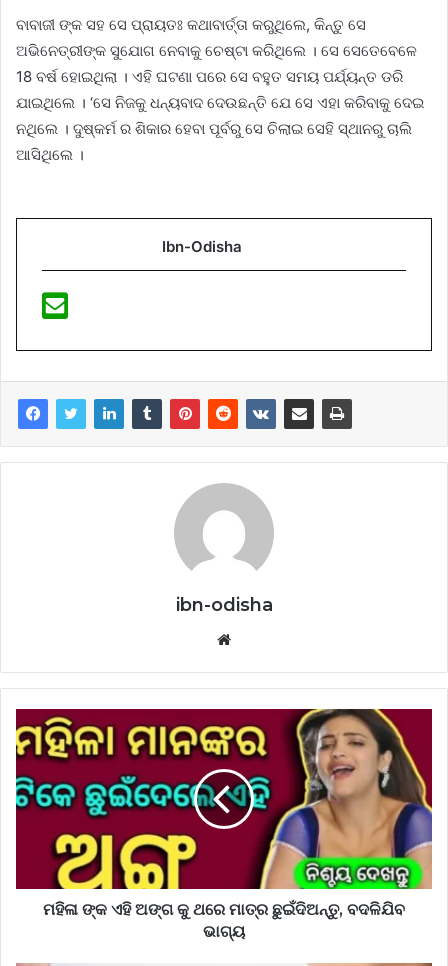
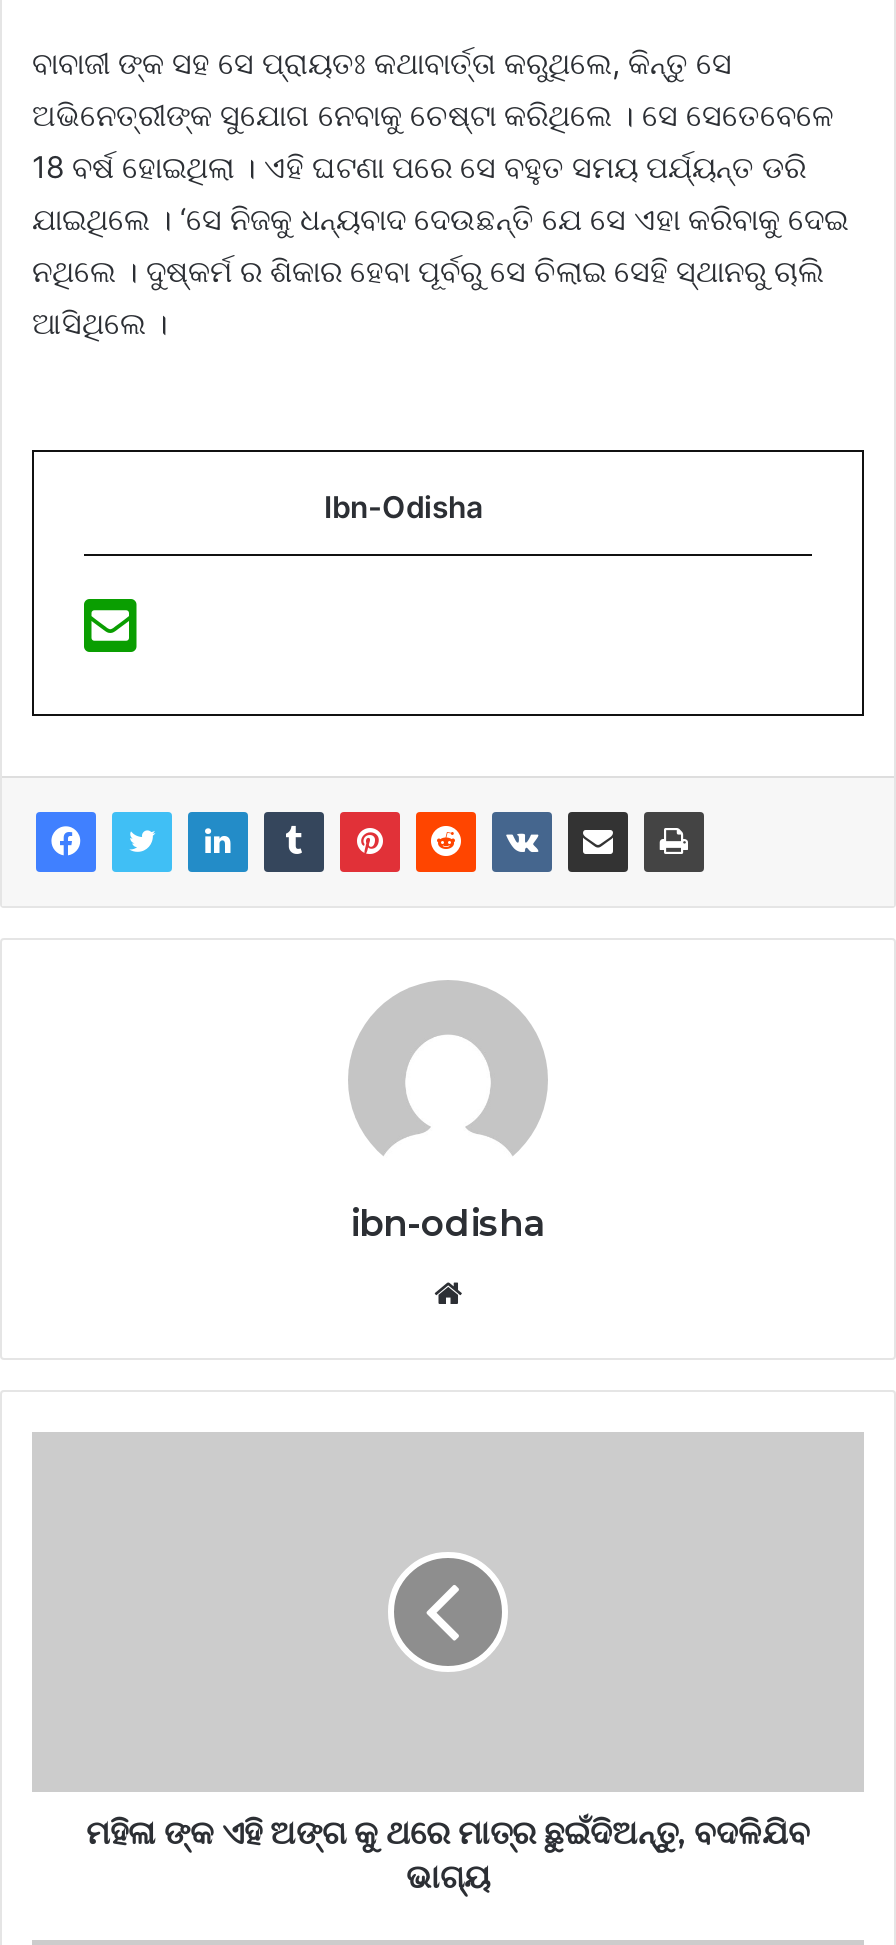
[15,708,433,890] [image] -> none

